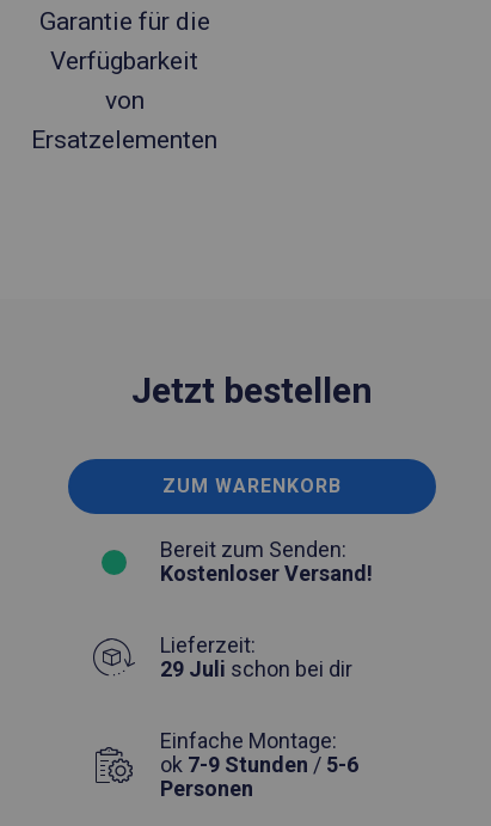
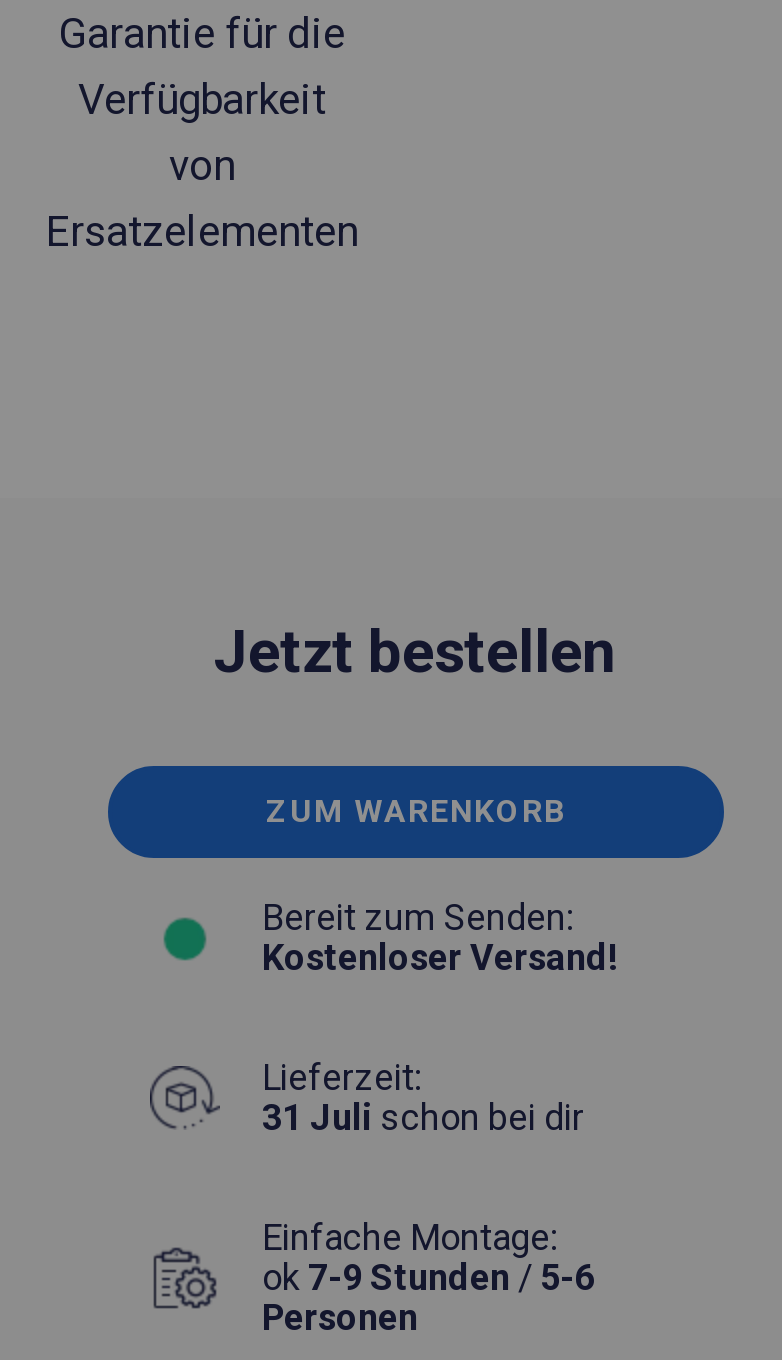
[160,656,352,681] 29 Juli schon bei dir -> [262,1095,584,1137] 31 Juli schon bei dir

